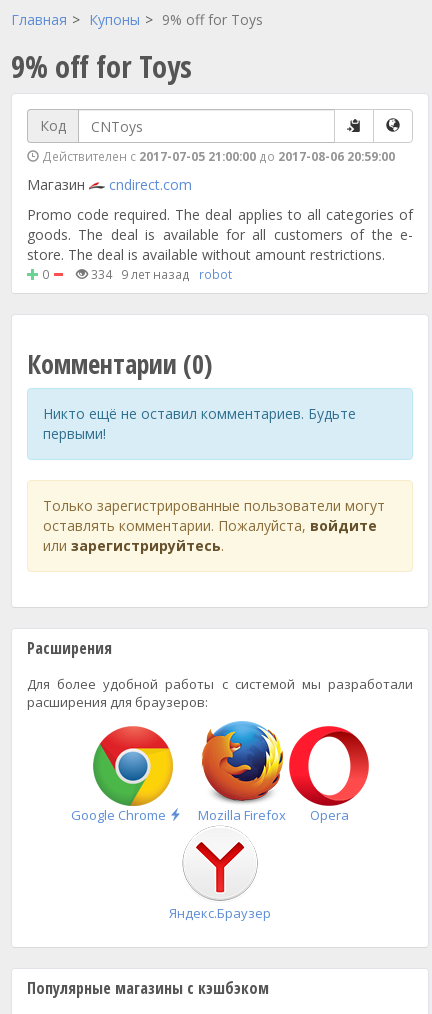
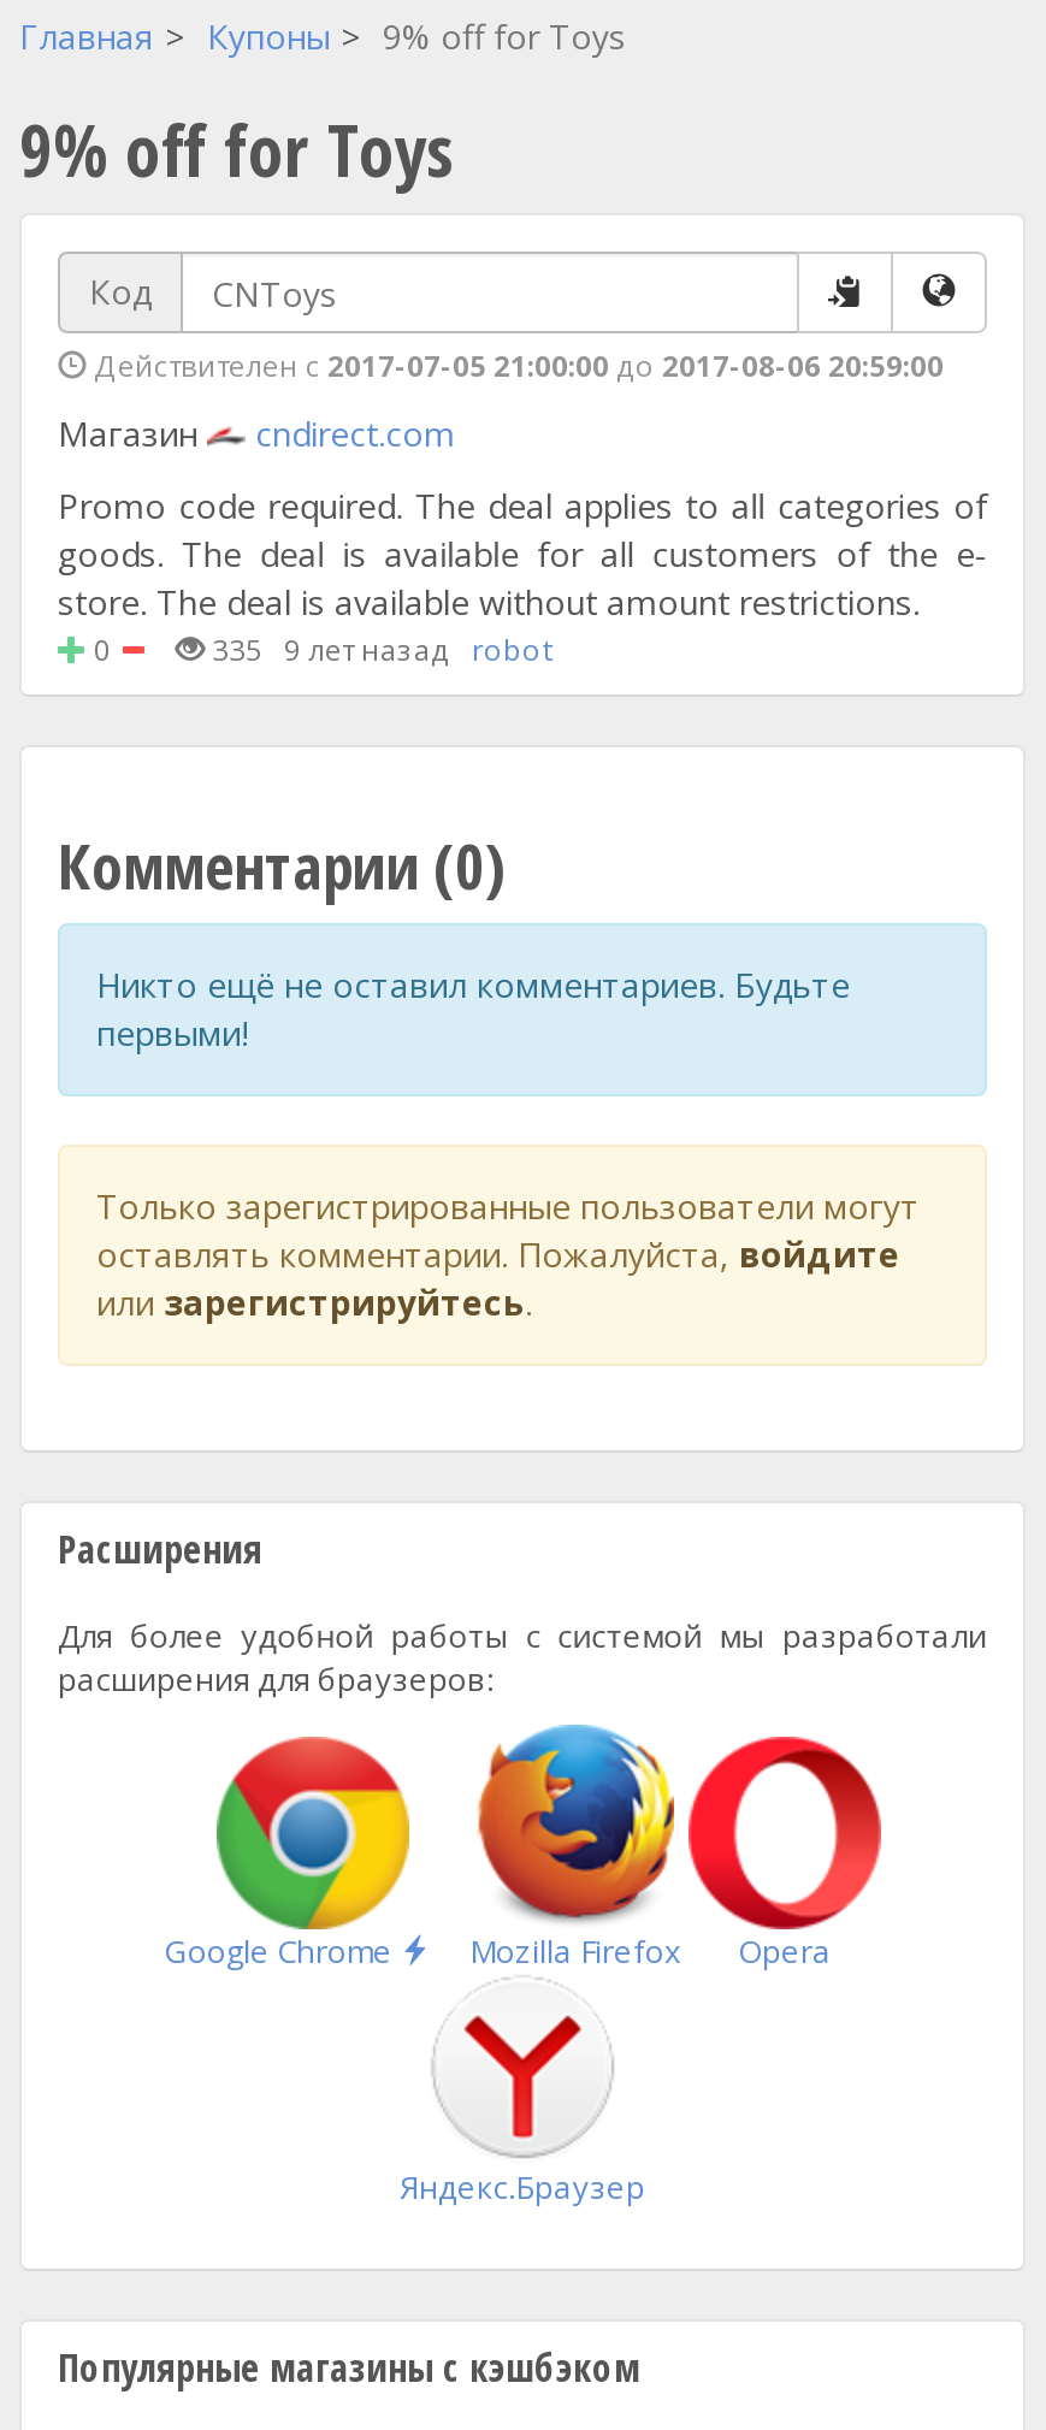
[88,266,232,282] 334 9 лет назад robot -> [205,629,551,668] 335 9 лет назад robot

